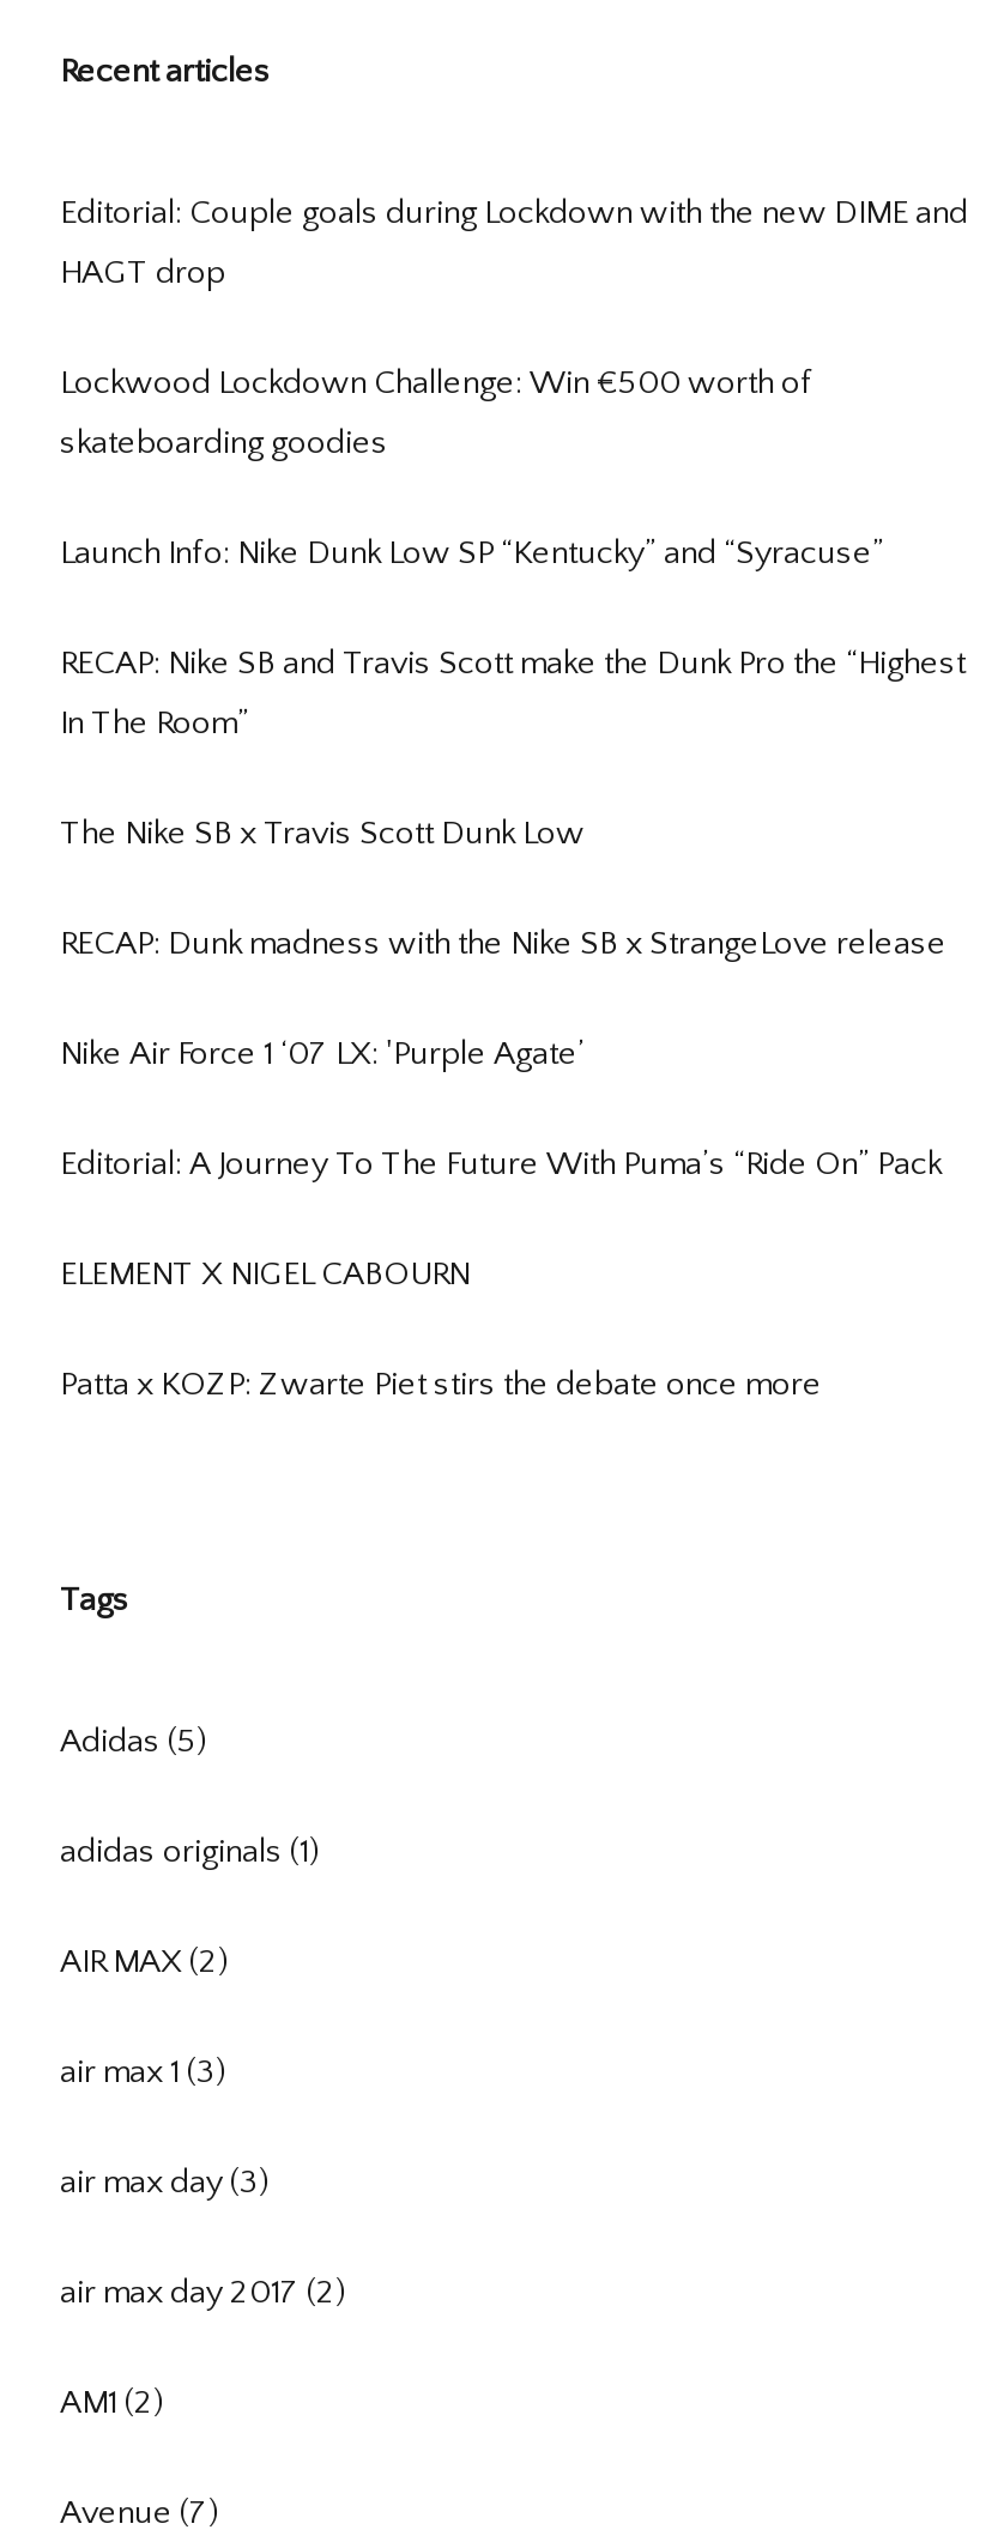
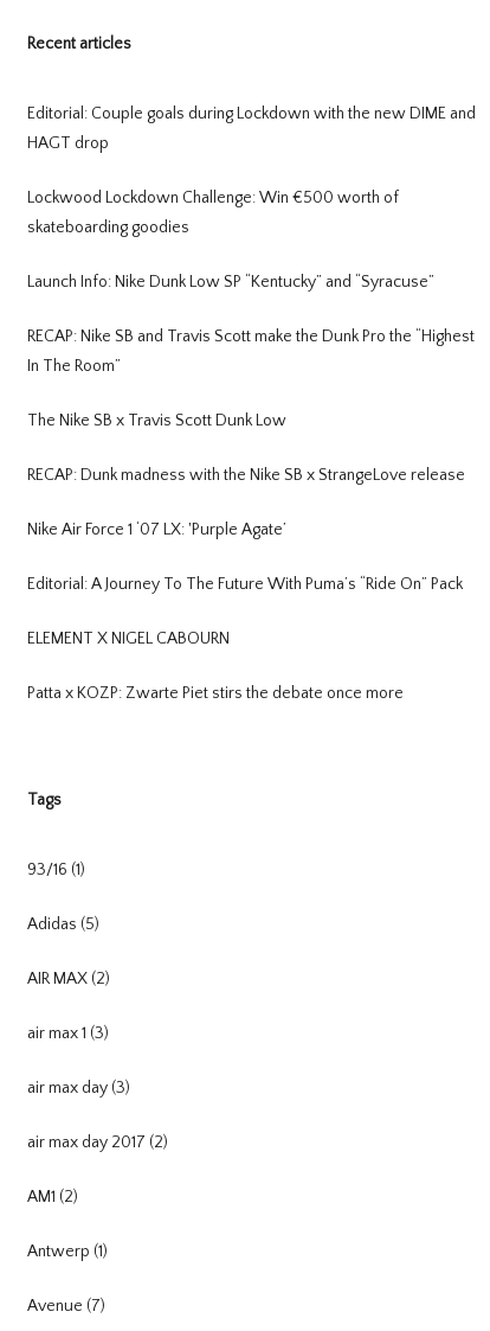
none -> [27,861,85,880] 93/16 (1)
[60,1833,319,1871] adidas originals (1) -> none
none -> [27,1242,108,1261] Antwerp (1)

